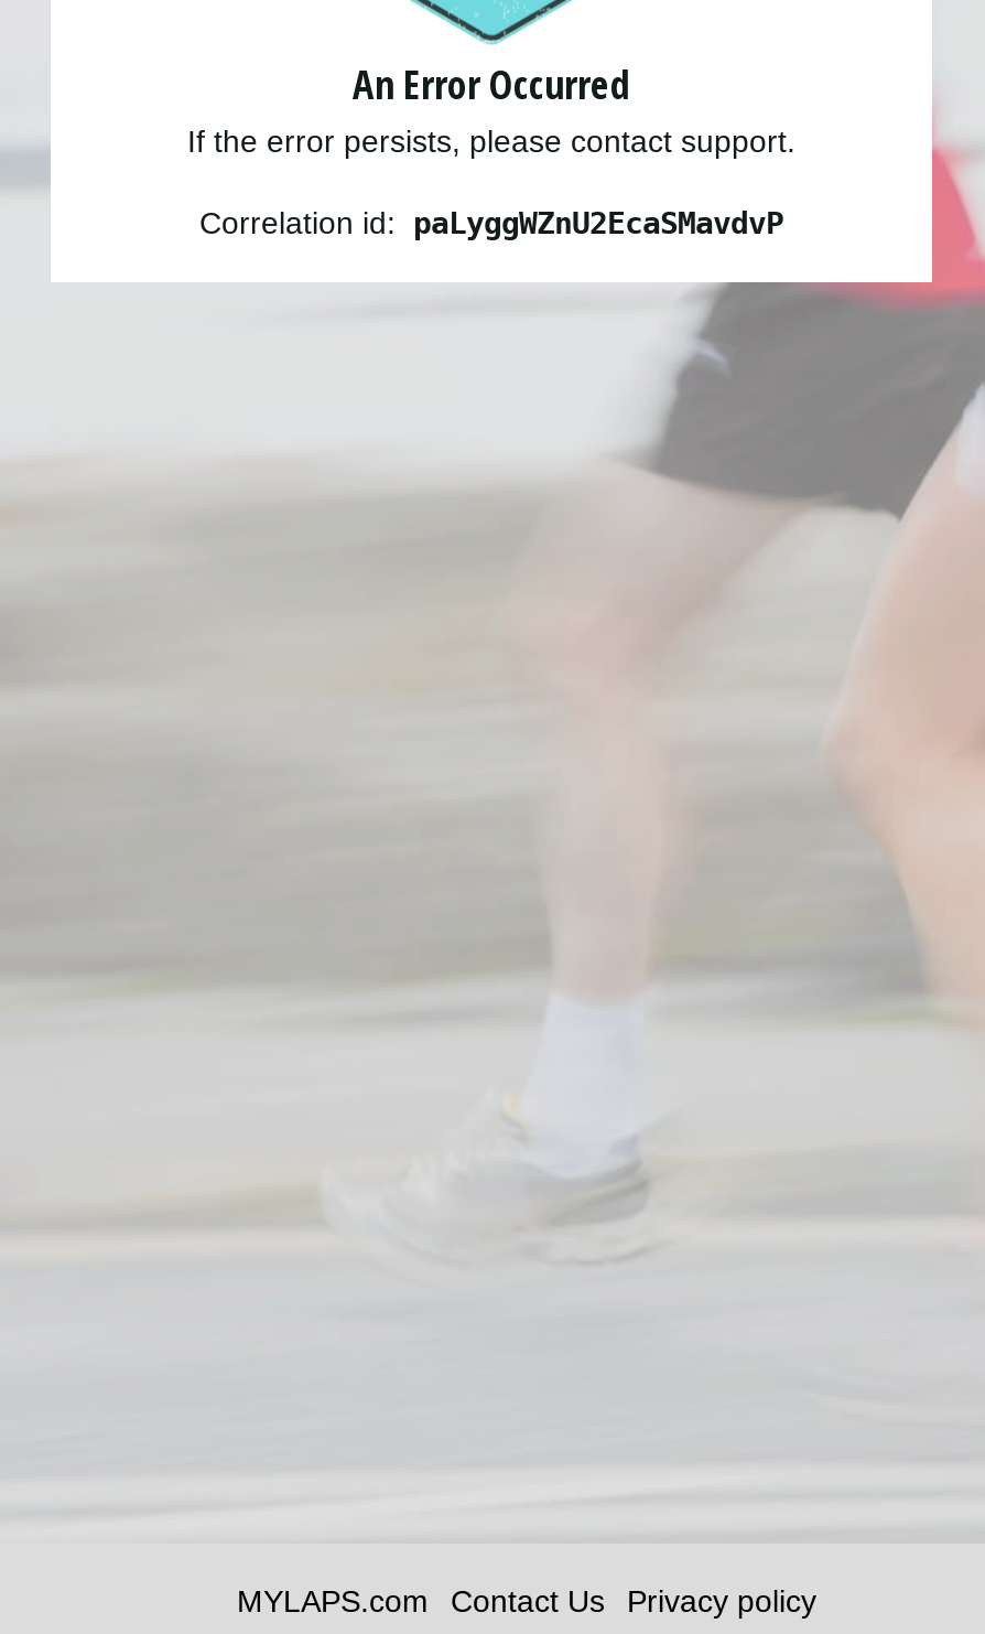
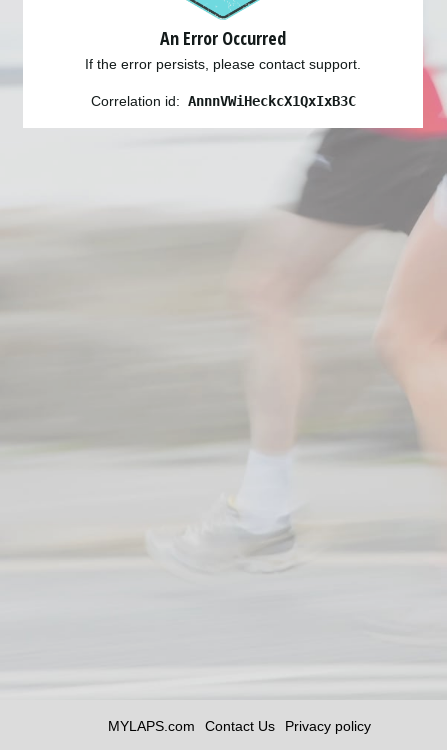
[199,205,783,240] Correlation id: paLyggWZnU2EcaSMavdvP -> [90,93,355,109] Correlation id: AnnnVWiHeckcX1QxIxB3C

